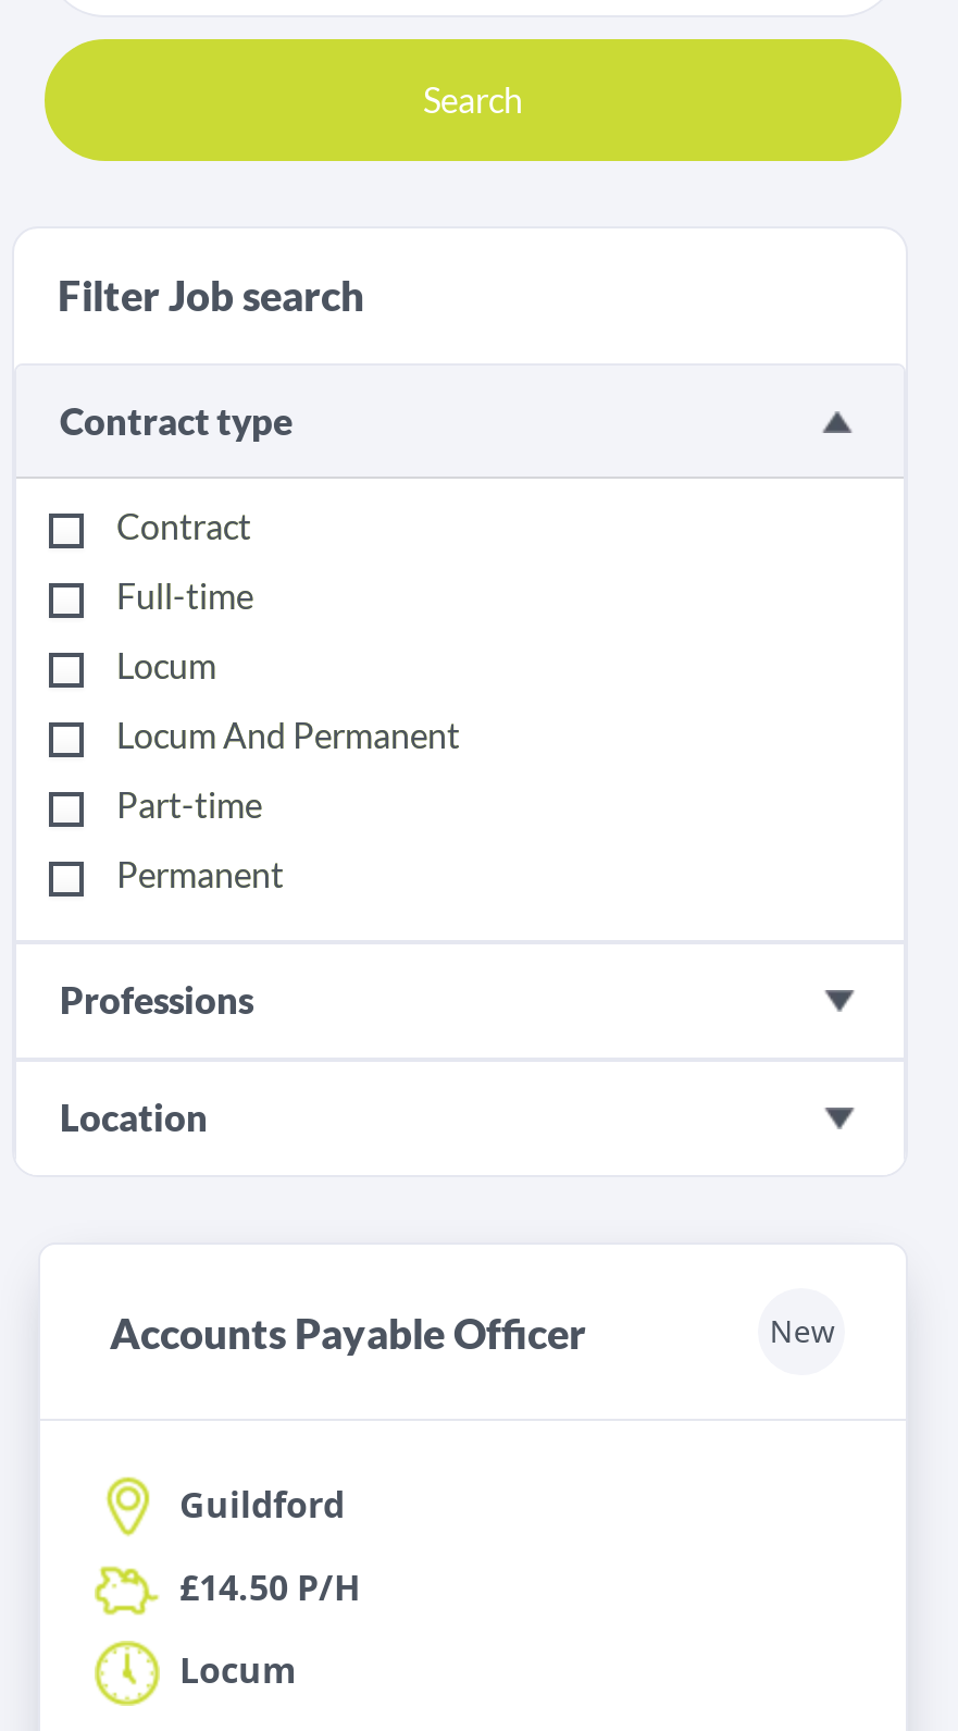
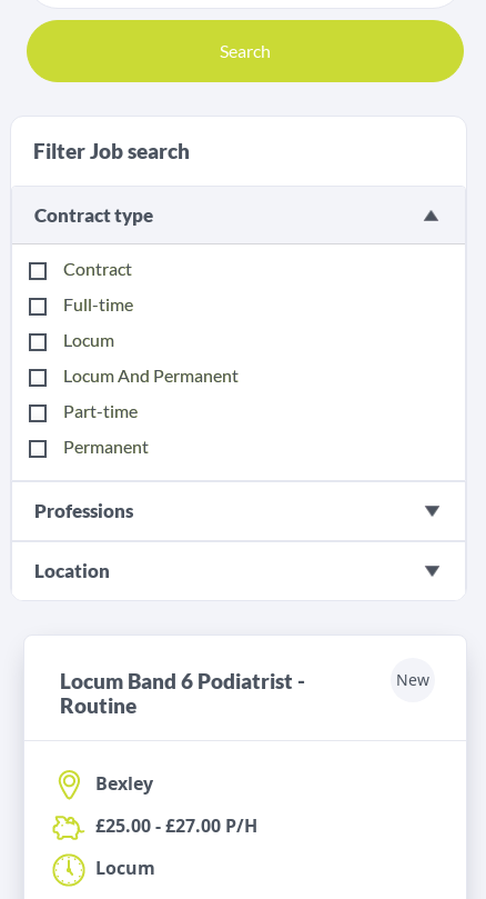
[110,1308,586,1358] Accounts Payable Officer -> [60,668,305,718] Locum Band 6 Podiatrist - | Routine
[171,1481,345,1529] Guildford -> [91,772,153,796] Bexley
[171,1563,360,1611] £14.50 P/H -> [91,814,257,838] £25.00 - £27.00 P/H

